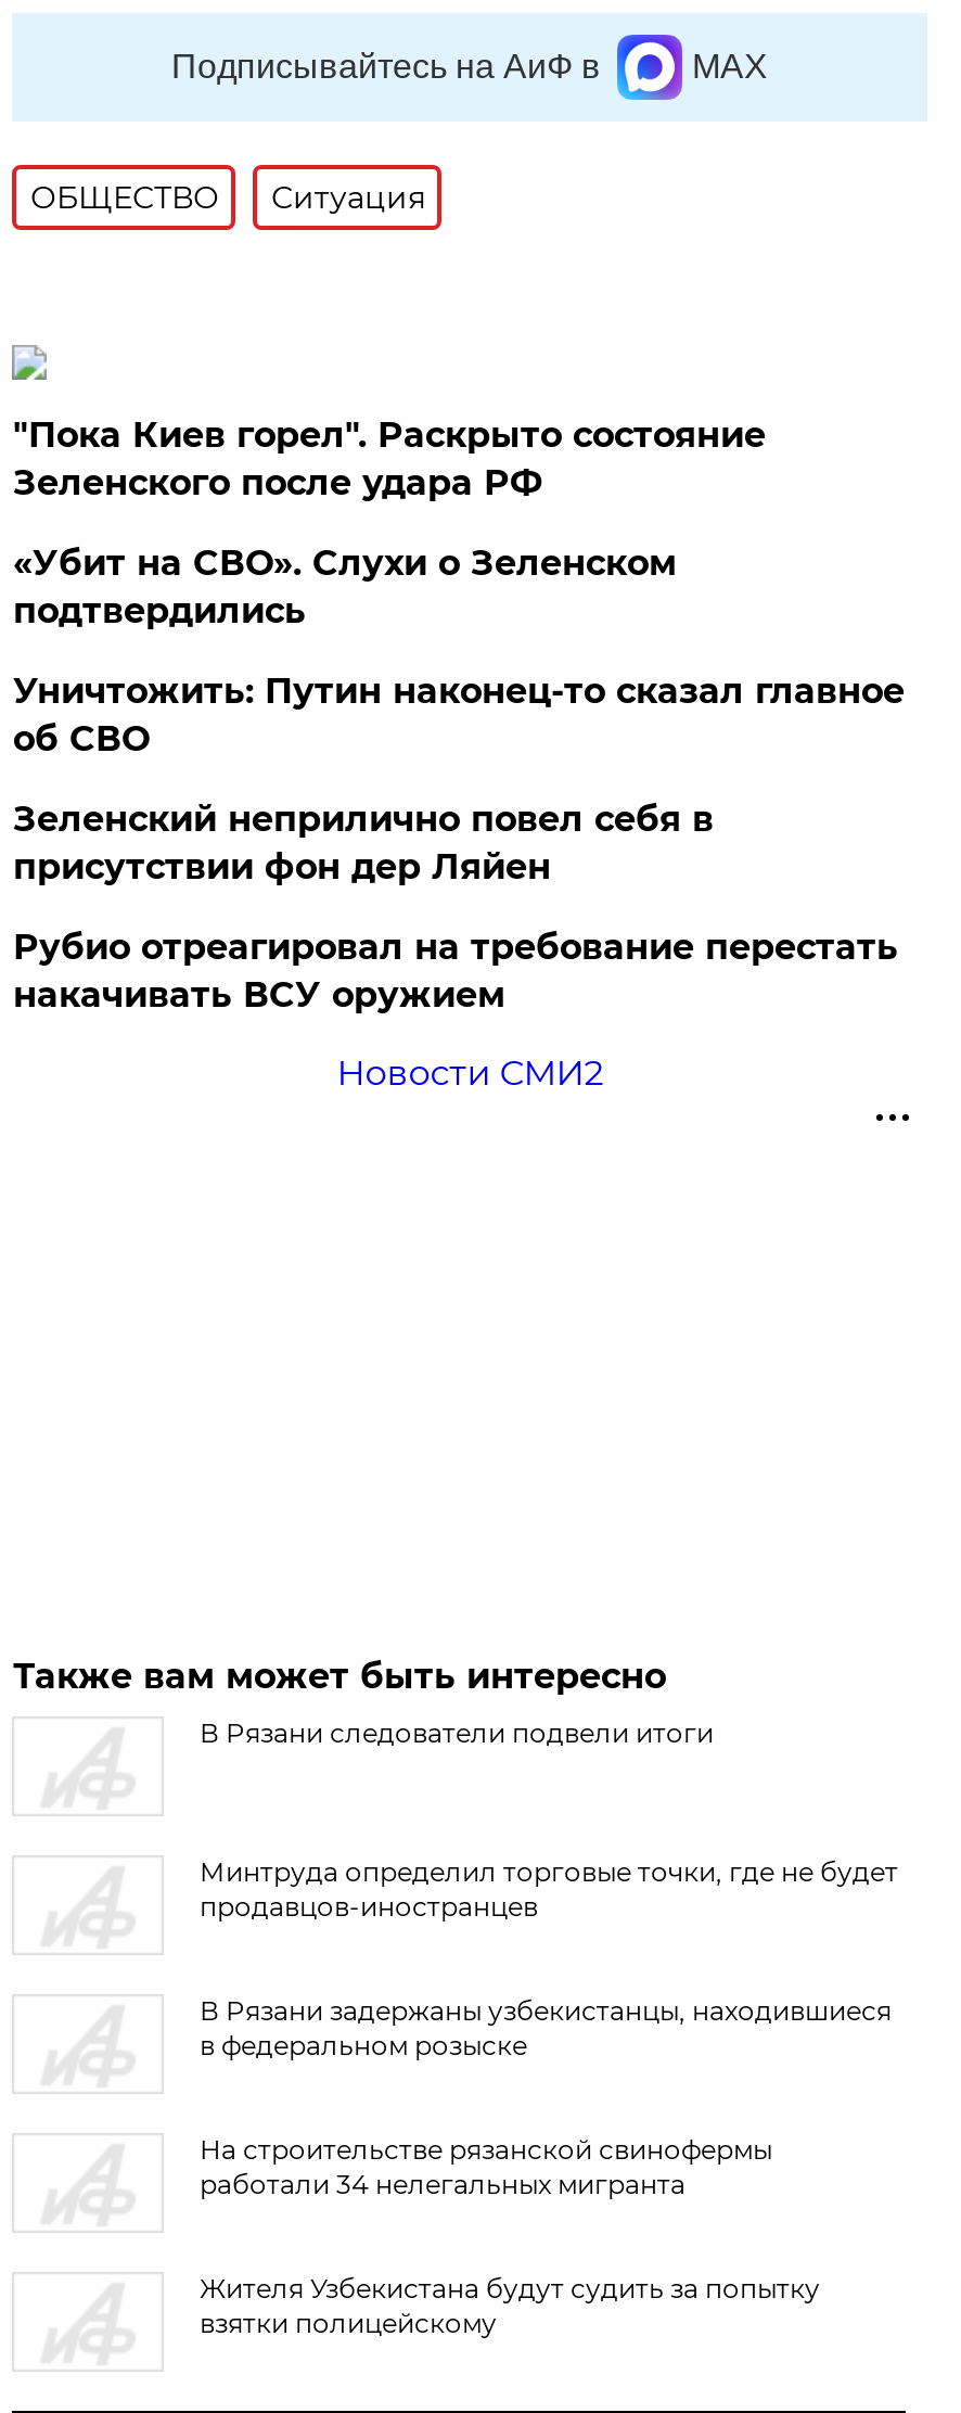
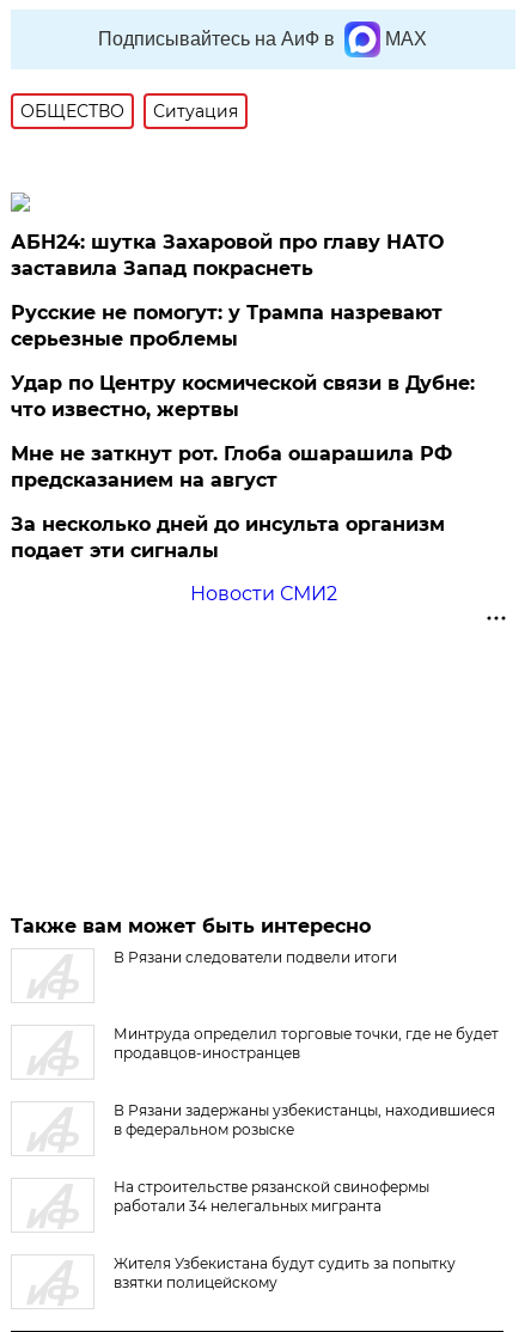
[13,414,766,503] "Пока Киев горел". Раскрыто состояние | Зеленского после удара РФ -> [11,231,444,280] АБН24: шутка Захаровой про главу НАТО | заставила Запад покраснеть
[13,542,677,631] «Убит на СВО». Слухи о Зеленском | подтвердились -> [11,301,443,350] Русские не помогут: у Трампа назревают | серьезные проблемы
[13,671,904,759] Уничтожить: Путин наконец-то сказал главное | об СВО -> [11,372,475,421] Удар по Центру космической связи в Дубне: | что известно, жертвы
[13,799,713,888] Зеленский неприлично повел cебя в | присутствии фон дер Ляйен -> [11,442,453,491] Мне не заткнут рот. Глоба ошарашила РФ | предсказанием на август
[13,927,898,1016] Рубио отреагировал на требование перестать | накачивать ВСУ оружием -> [11,513,445,562] За несколько дней до инсульта организм | подает эти сигналы

